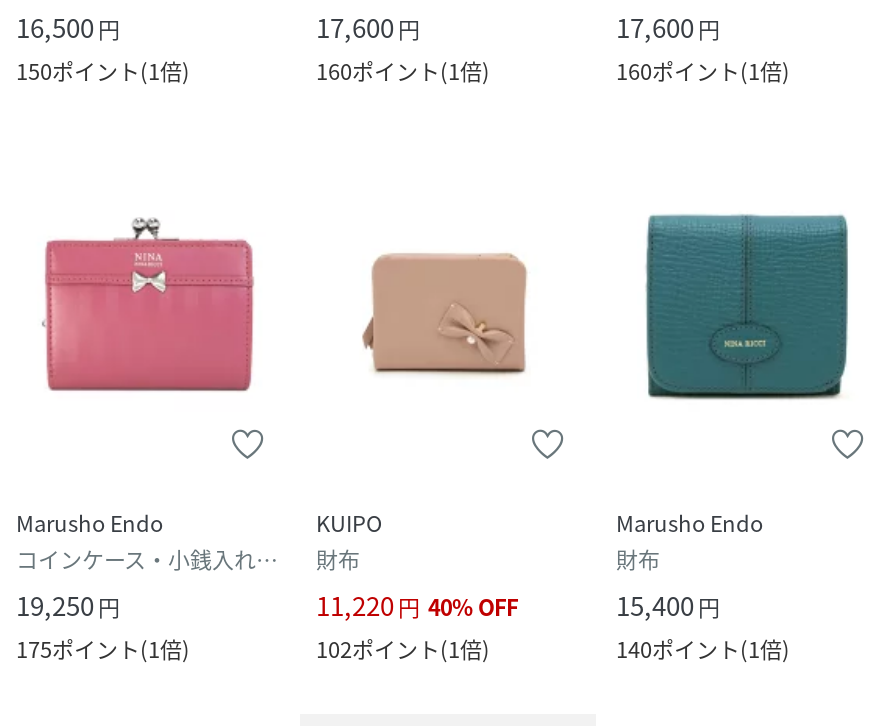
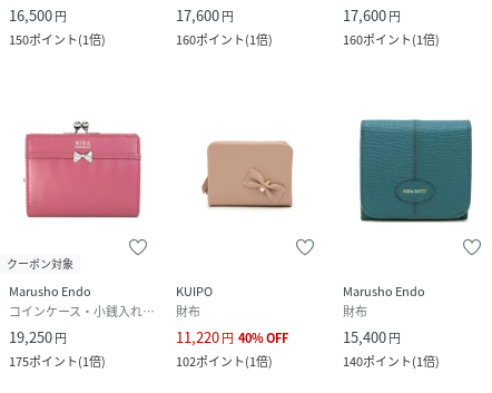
none -> [7,255,73,272] クーポン対象

